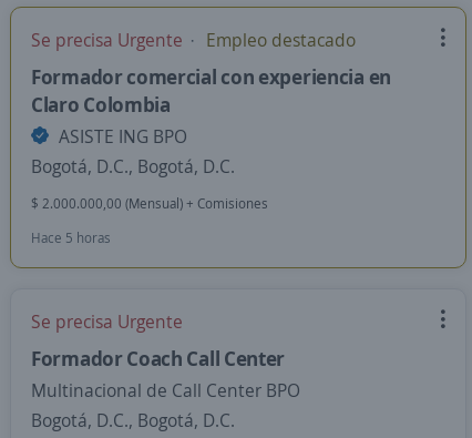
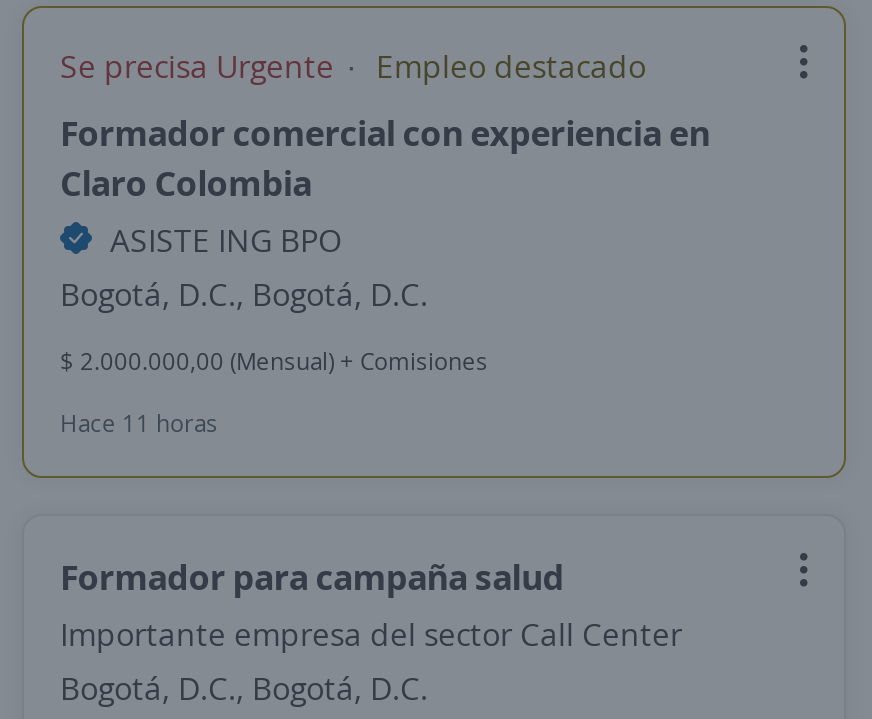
[31,228,111,247] Hace 5 horas -> [60,406,218,440] Hace 11 horas
[31,309,300,403] Se precisa Urgente | Formador Coach Call Center | Multinacional de Call Center BPO -> [60,552,682,656] Formador para campaña salud | Importante empresa del sector Call Center

